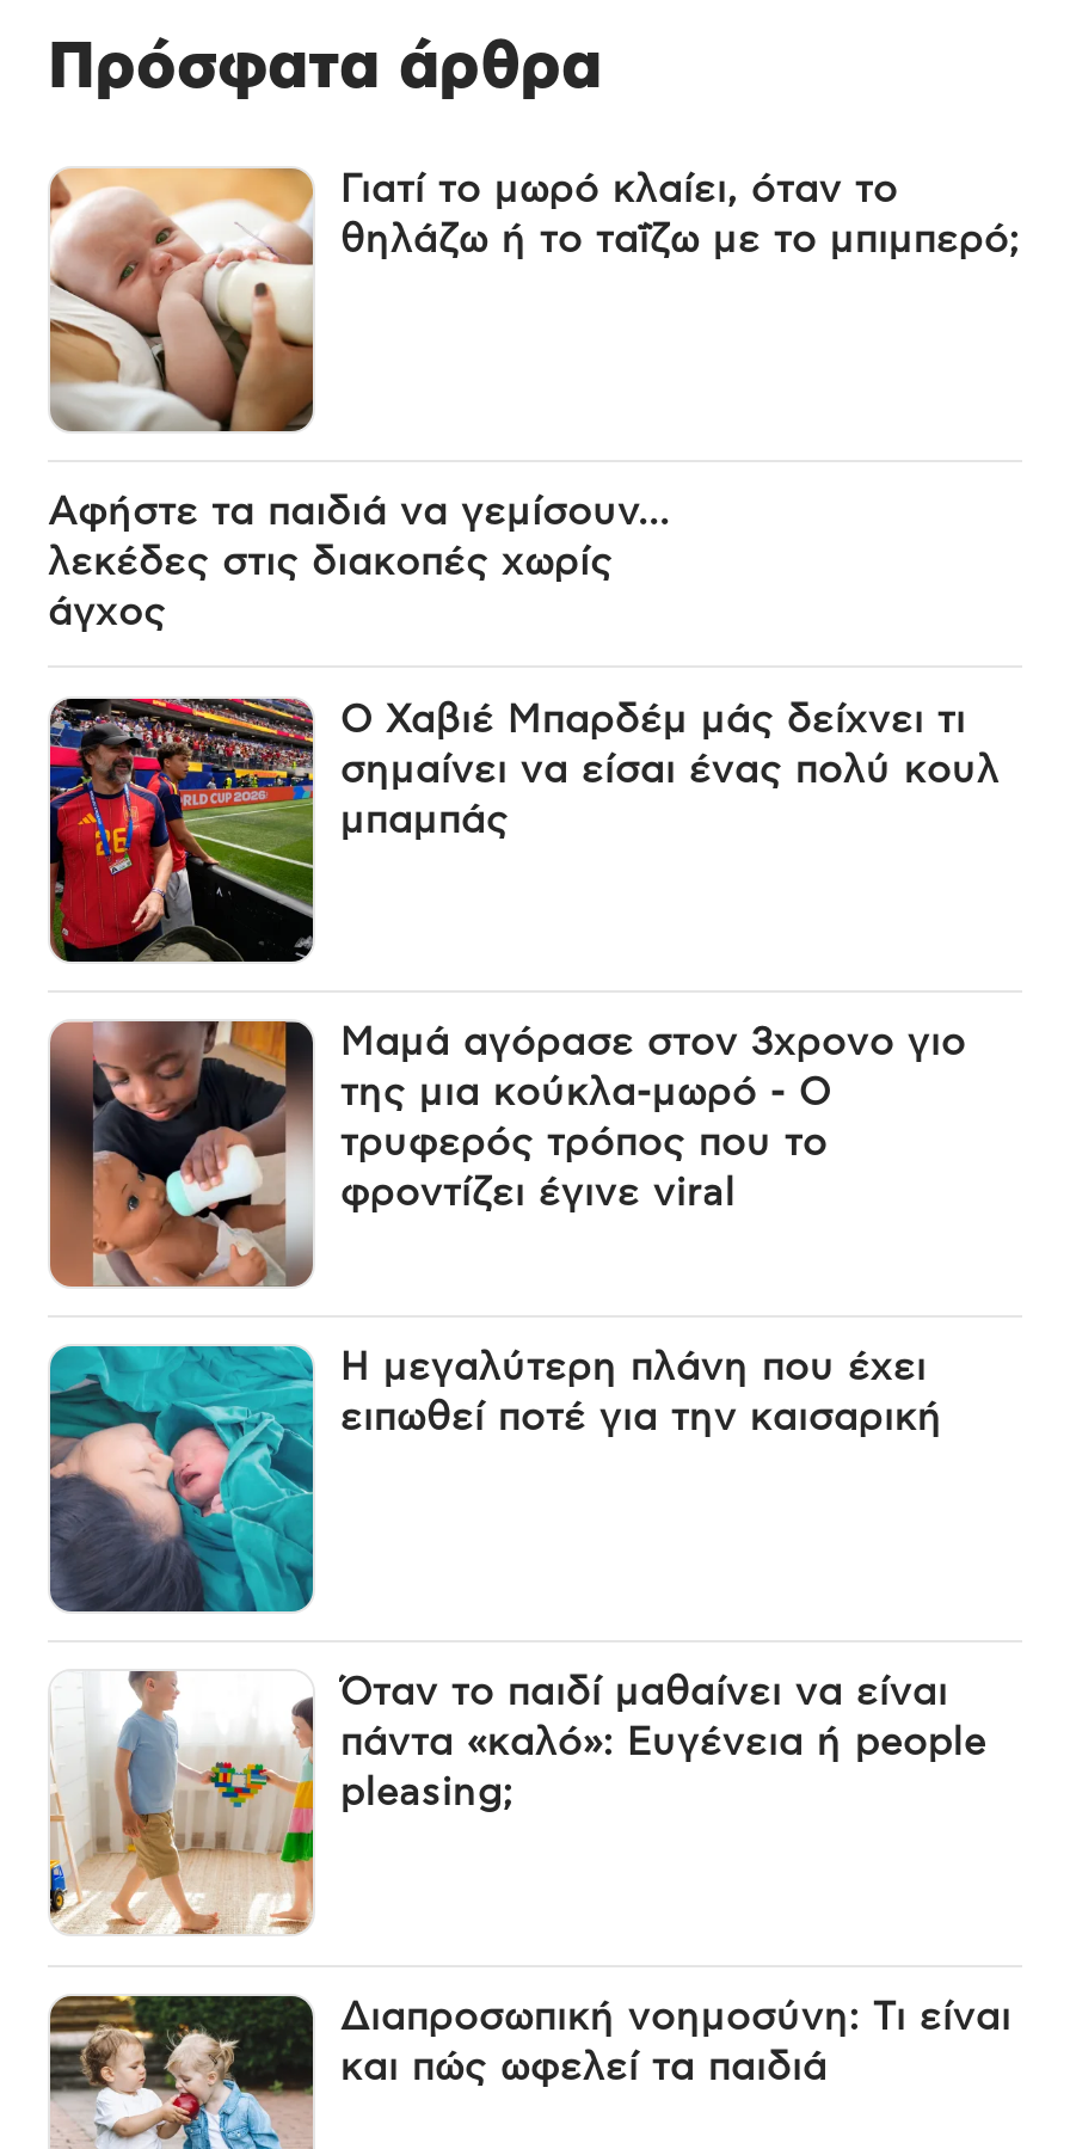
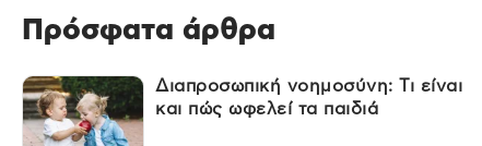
[50,166,1020,434] [image] | Γιατί το μωρό κλαίει, όταν το | θηλάζω ή το ταΐζω με το μπιμπερό; -> none
[48,494,999,964] [image] | Αφήστε τα παιδιά να γεμίσουν... | λεκέδες στις διακοπές χωρίς | άγχος | Ο Χαβιέ Μπαρδέμ μάς δείχνει τι | σημαίνει να είσαι ένας πολύ κουλ | μπαμπάς -> none
[48,1019,966,1289] [image] | Μαμά αγόρασε στον 3χρονο γιο | της μια κούκλα-μωρό - Ο | τρυφερός τρόπος που το | φροντίζει έγινε viral -> none
[48,1344,942,1614] [image] | Η μεγαλύτερη πλάνη που έχει | ειπωθεί ποτέ για την καισαρική -> none
[48,1669,986,1936] [image] | Όταν το παιδί μαθαίνει να είναι | πάντα «καλό»: Ευγένεια ή people | pleasing; -> none

